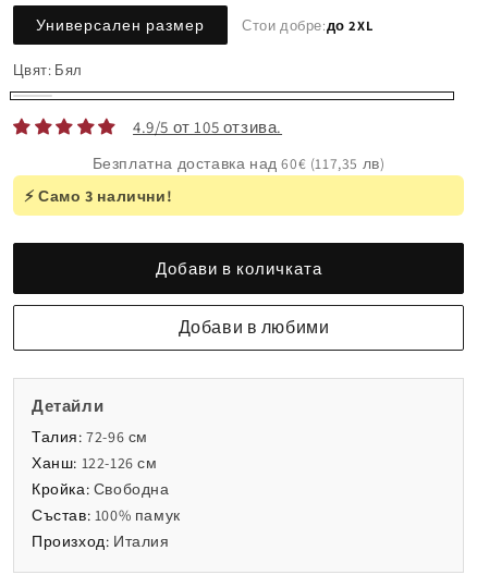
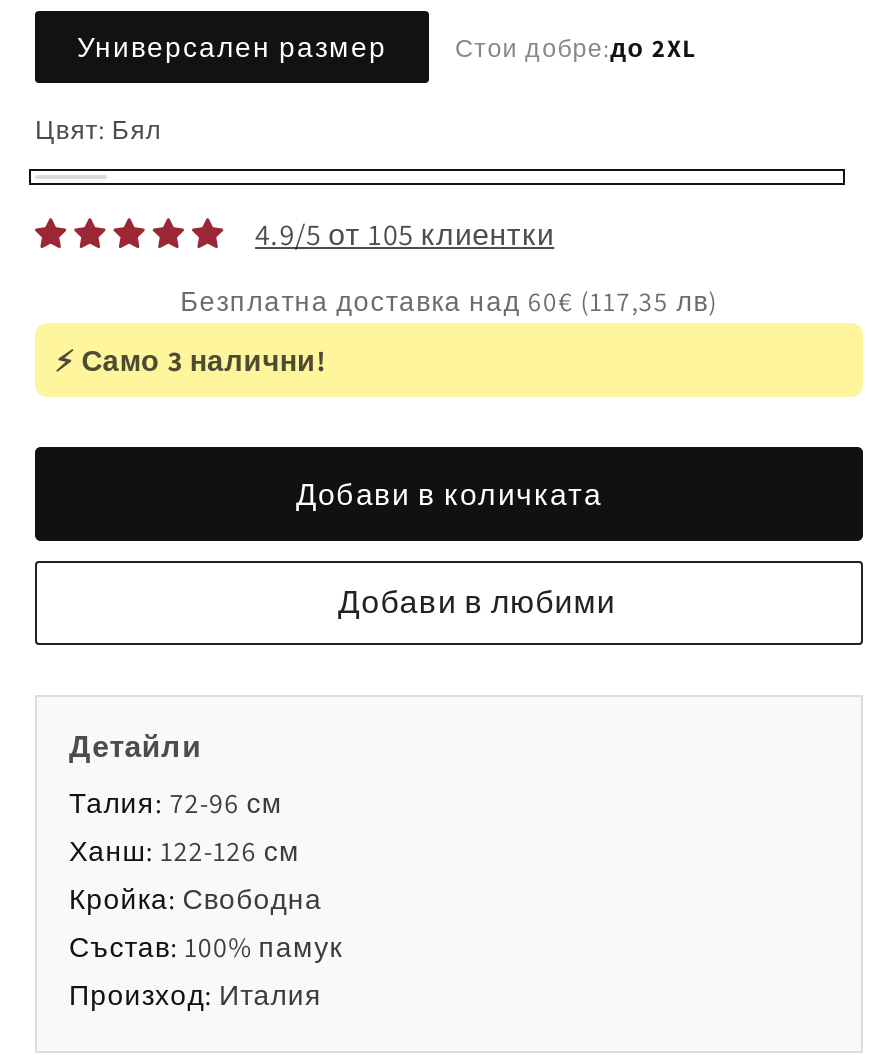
[133,117,282,137] 4.9/5 от 105 отзива. -> [255,215,554,253] 4.9/5 от 105 клиентки

